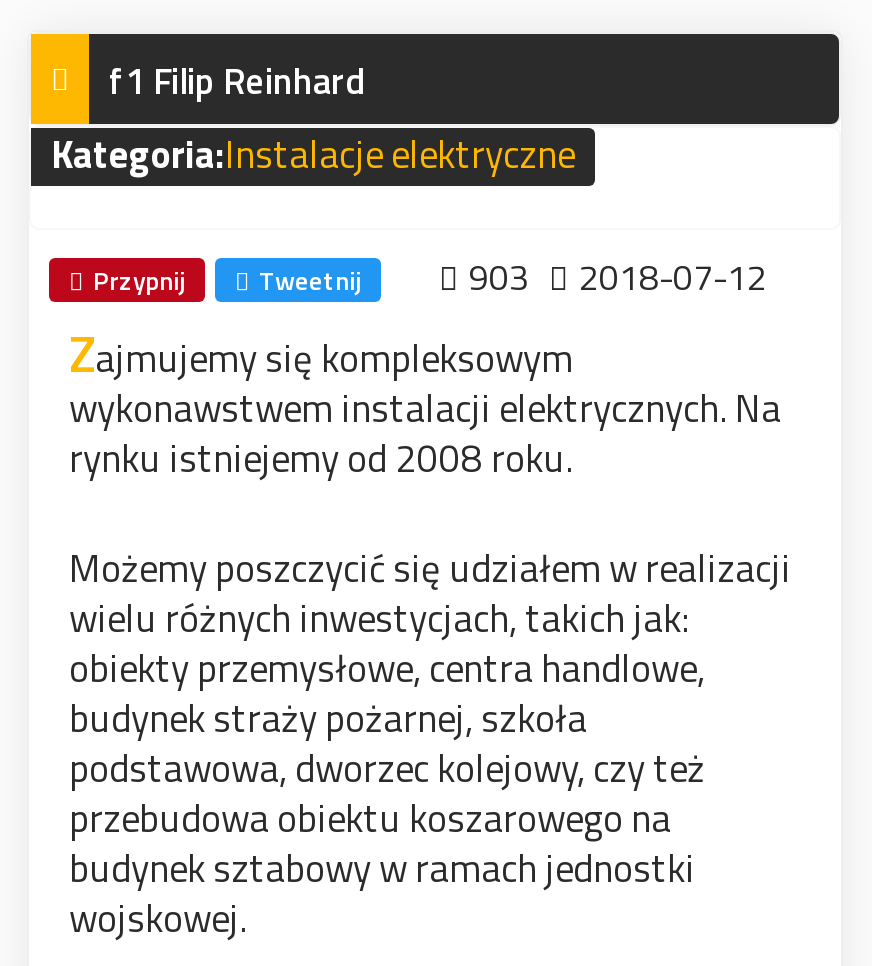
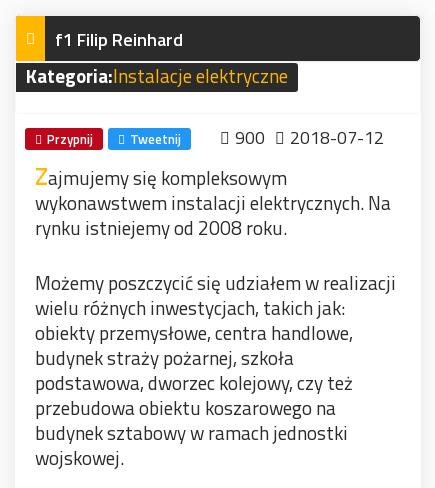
[469,250,767,304] 903 2018-07-12 -> [235,124,384,151] 900 2018-07-12

